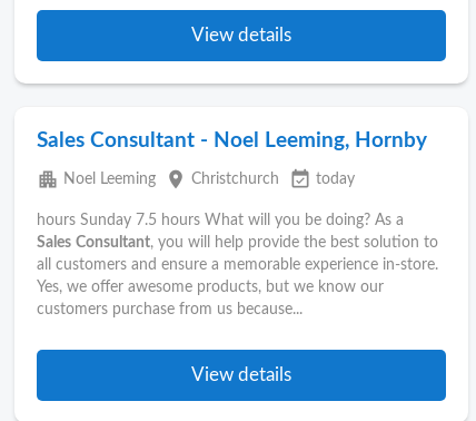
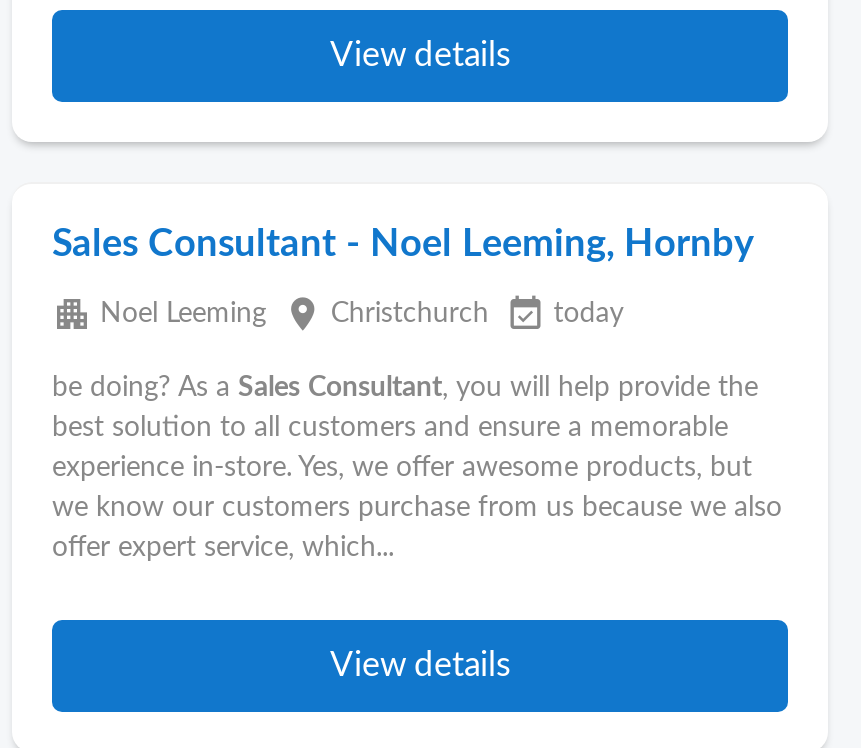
[37,213,438,317] hours Sunday 7.5 hours What will you be doing? As a | Sales Consultant, you will help provide the best solution to | all customers and ensure a memorable experience in-store. | Yes, we offer awesome products, but we know our | customers purchase from us because... -> [52,374,782,562] be doing? As a Sales Consultant, you will help provide the | best solution to all customers and ensure a memorable | experience in-store. Yes, we offer awesome products, but | we know our customers purchase from us because we also | offer expert service, which...

